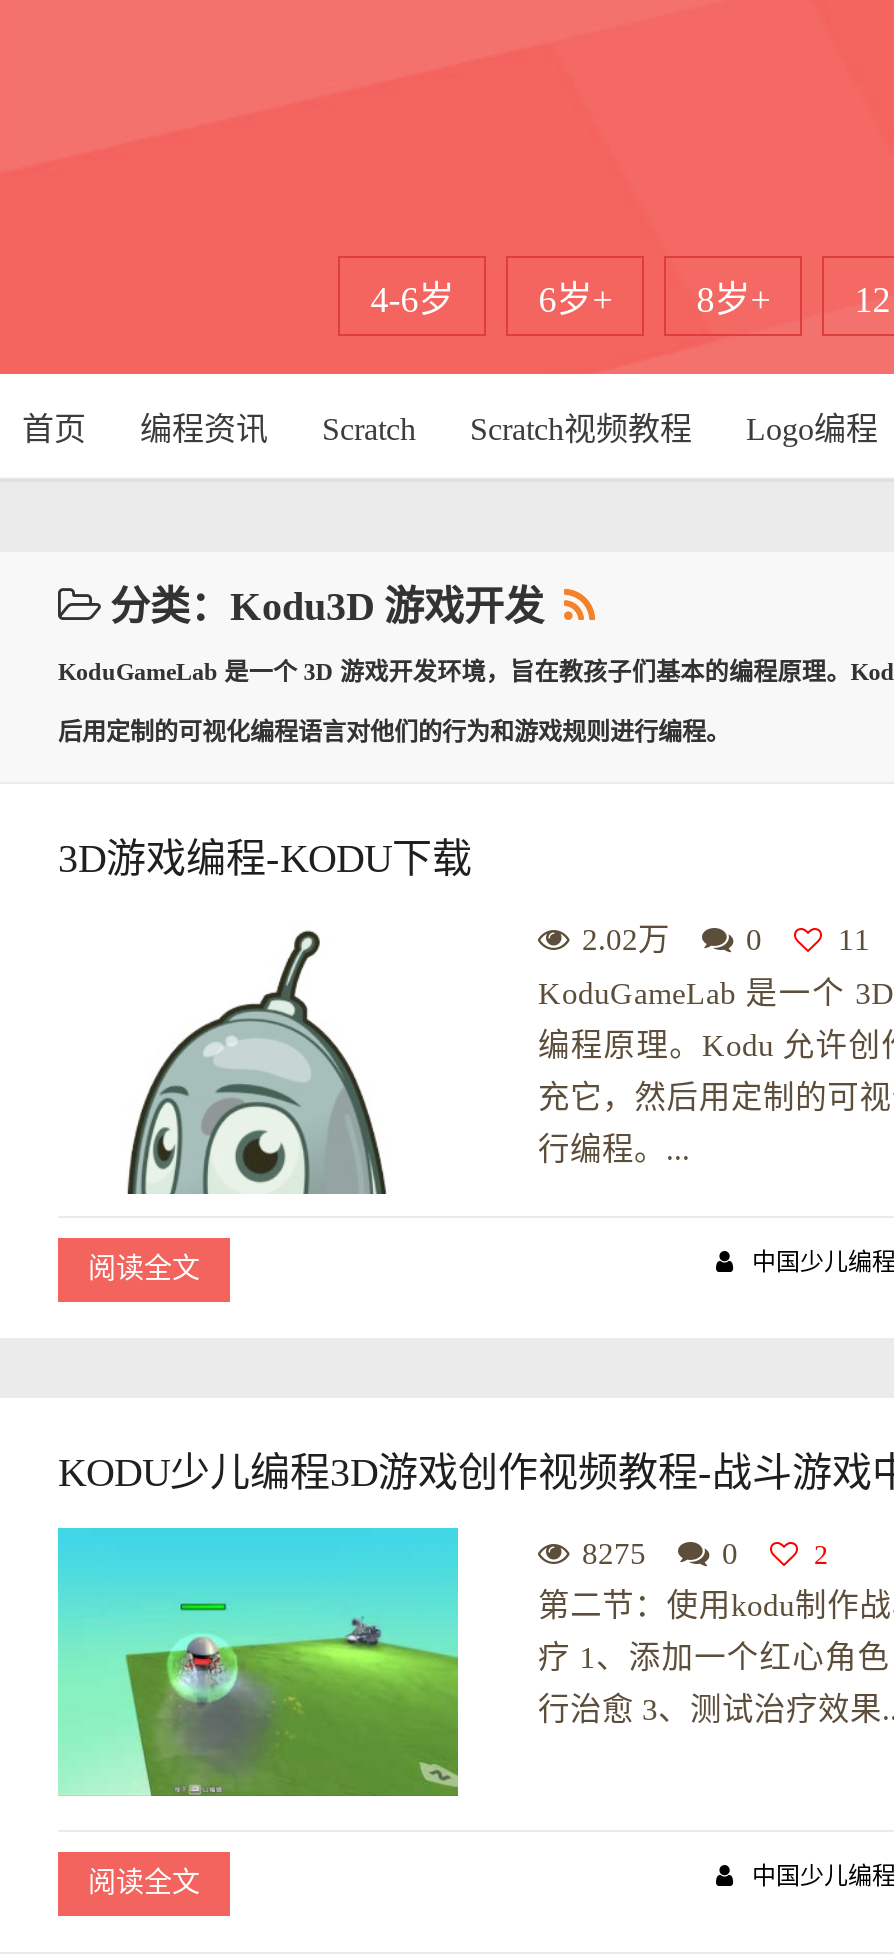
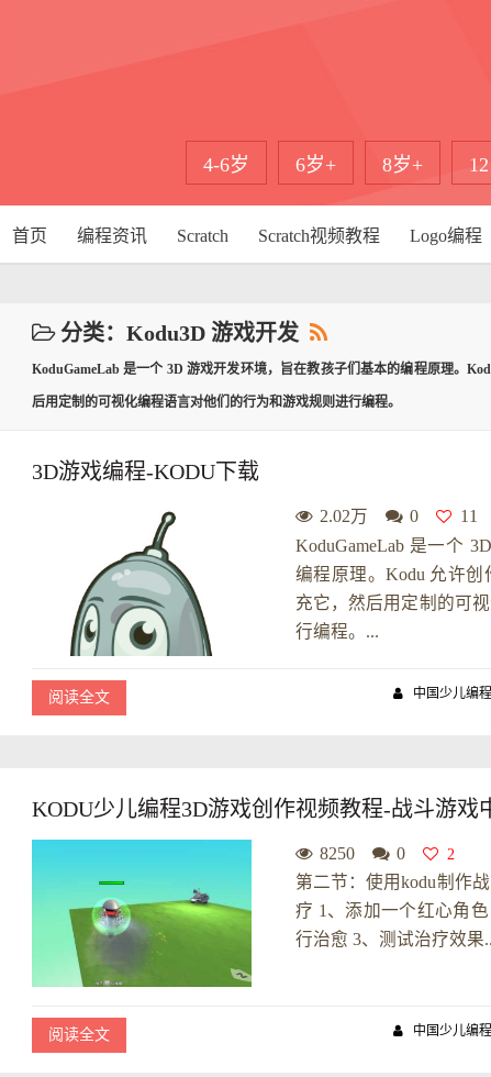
[566,1536,828,1570] 8275 0 2 -> [311,844,455,863] 8250 0 2

